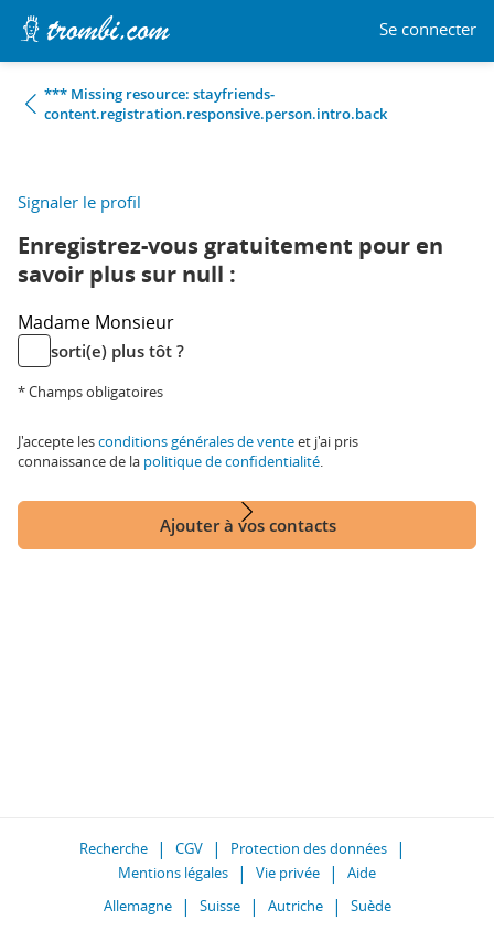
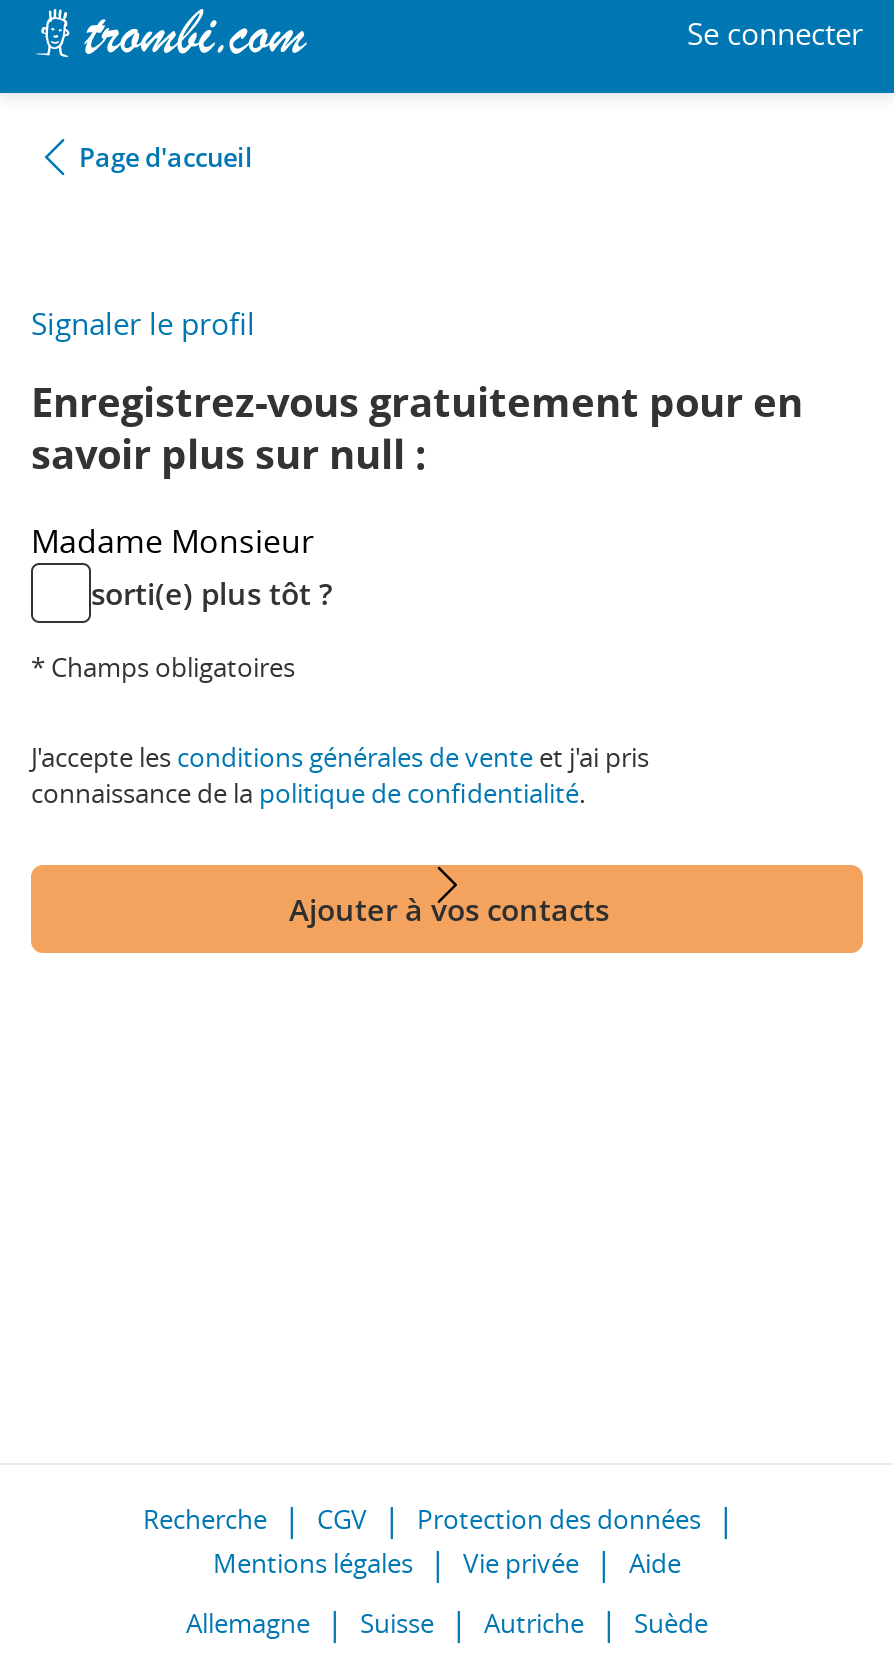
[44,84,387,124] *** Missing resource: stayfriends- | content.registration.responsive.person.intro.back -> [79,139,253,175] Page d'accueil

